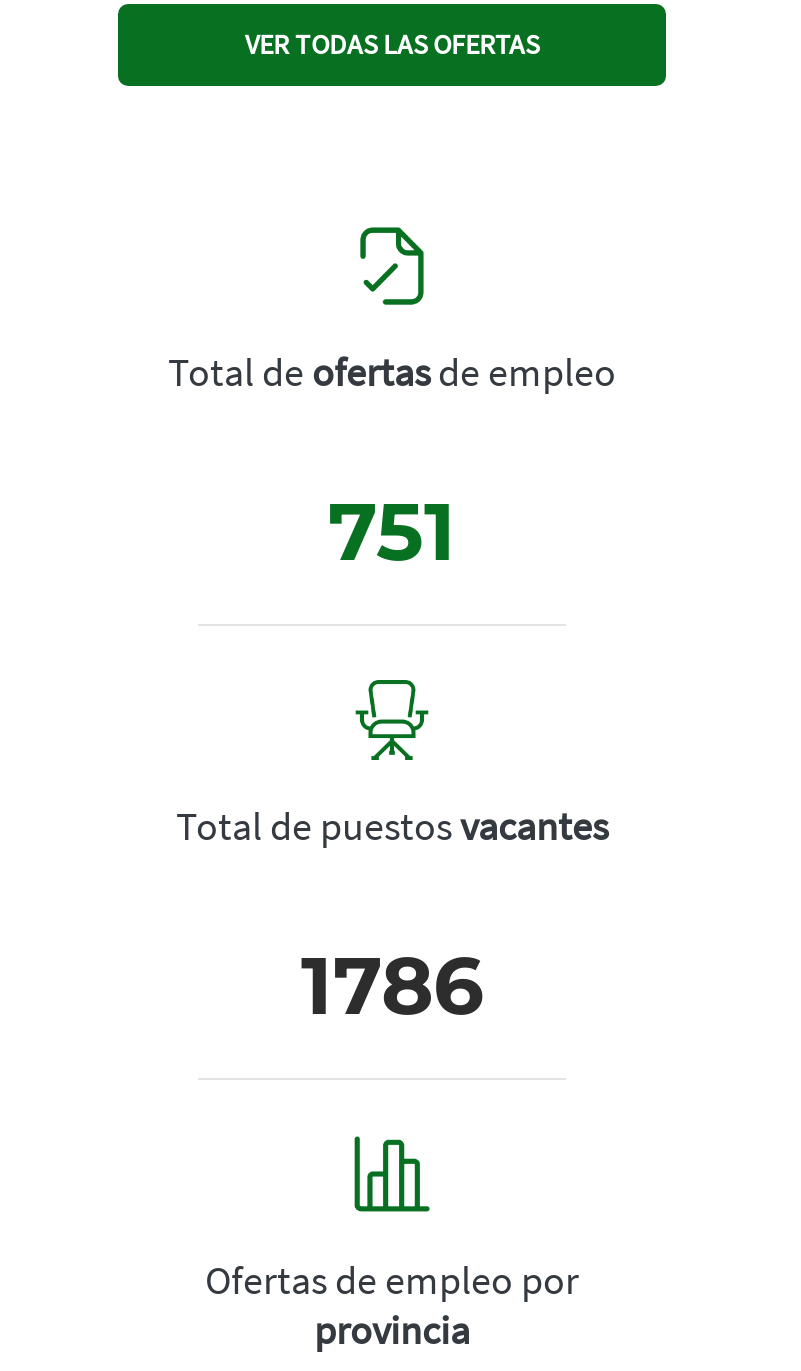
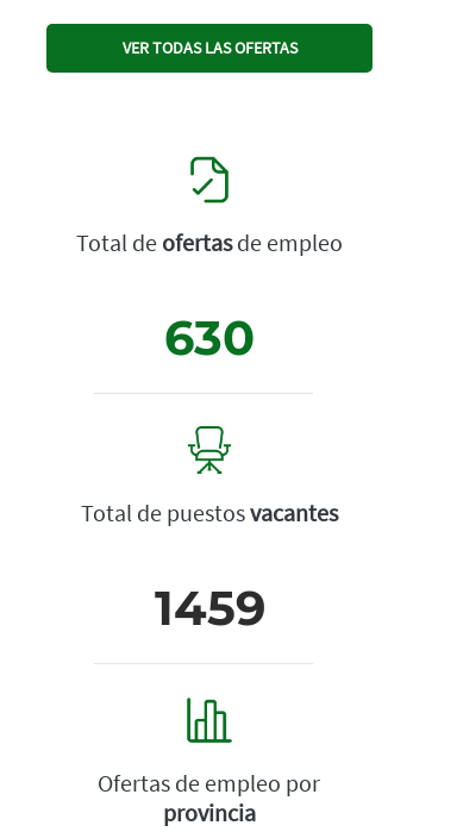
[328,482,456,580] 751 -> [164,309,255,367] 630
[301,936,483,1034] 1786 -> [154,579,265,637] 1459

